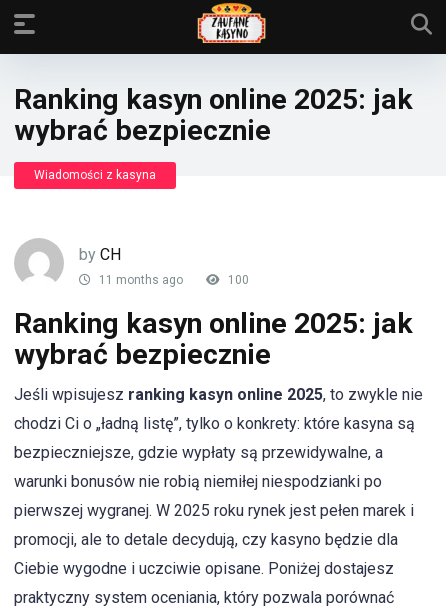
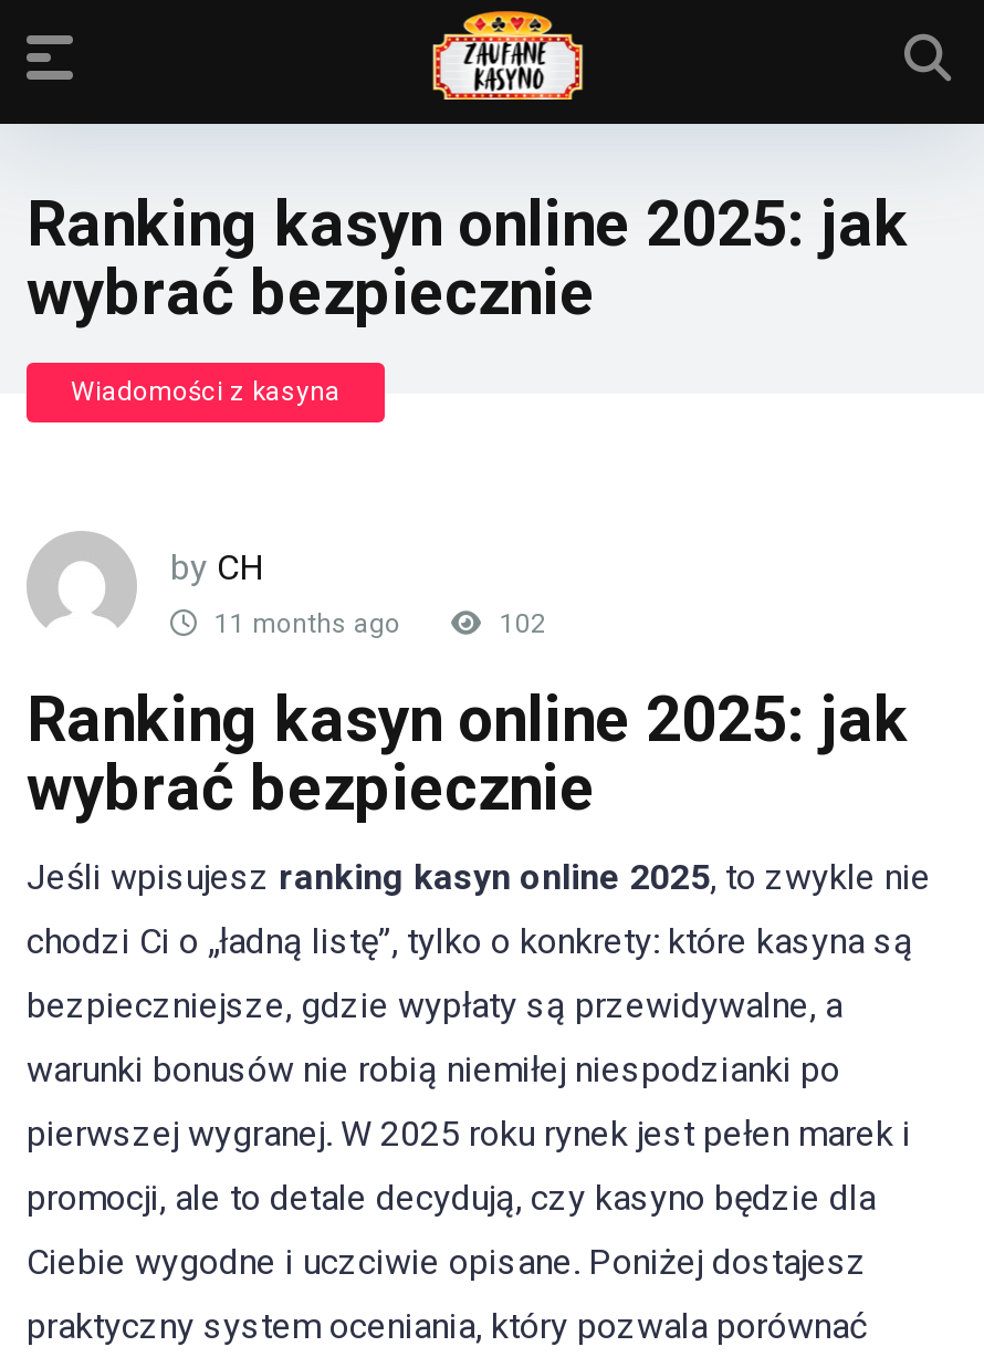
[225,273,249,287] 100 -> [493,609,546,640] 102

